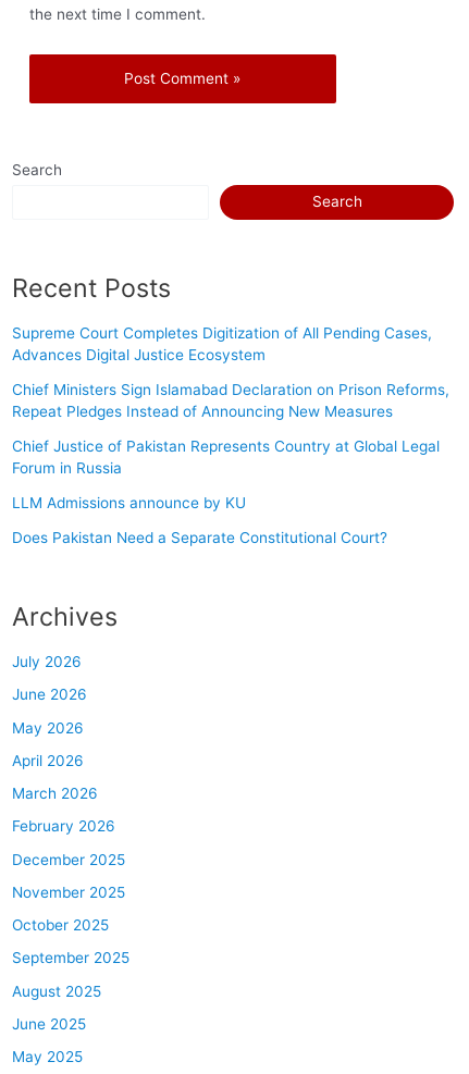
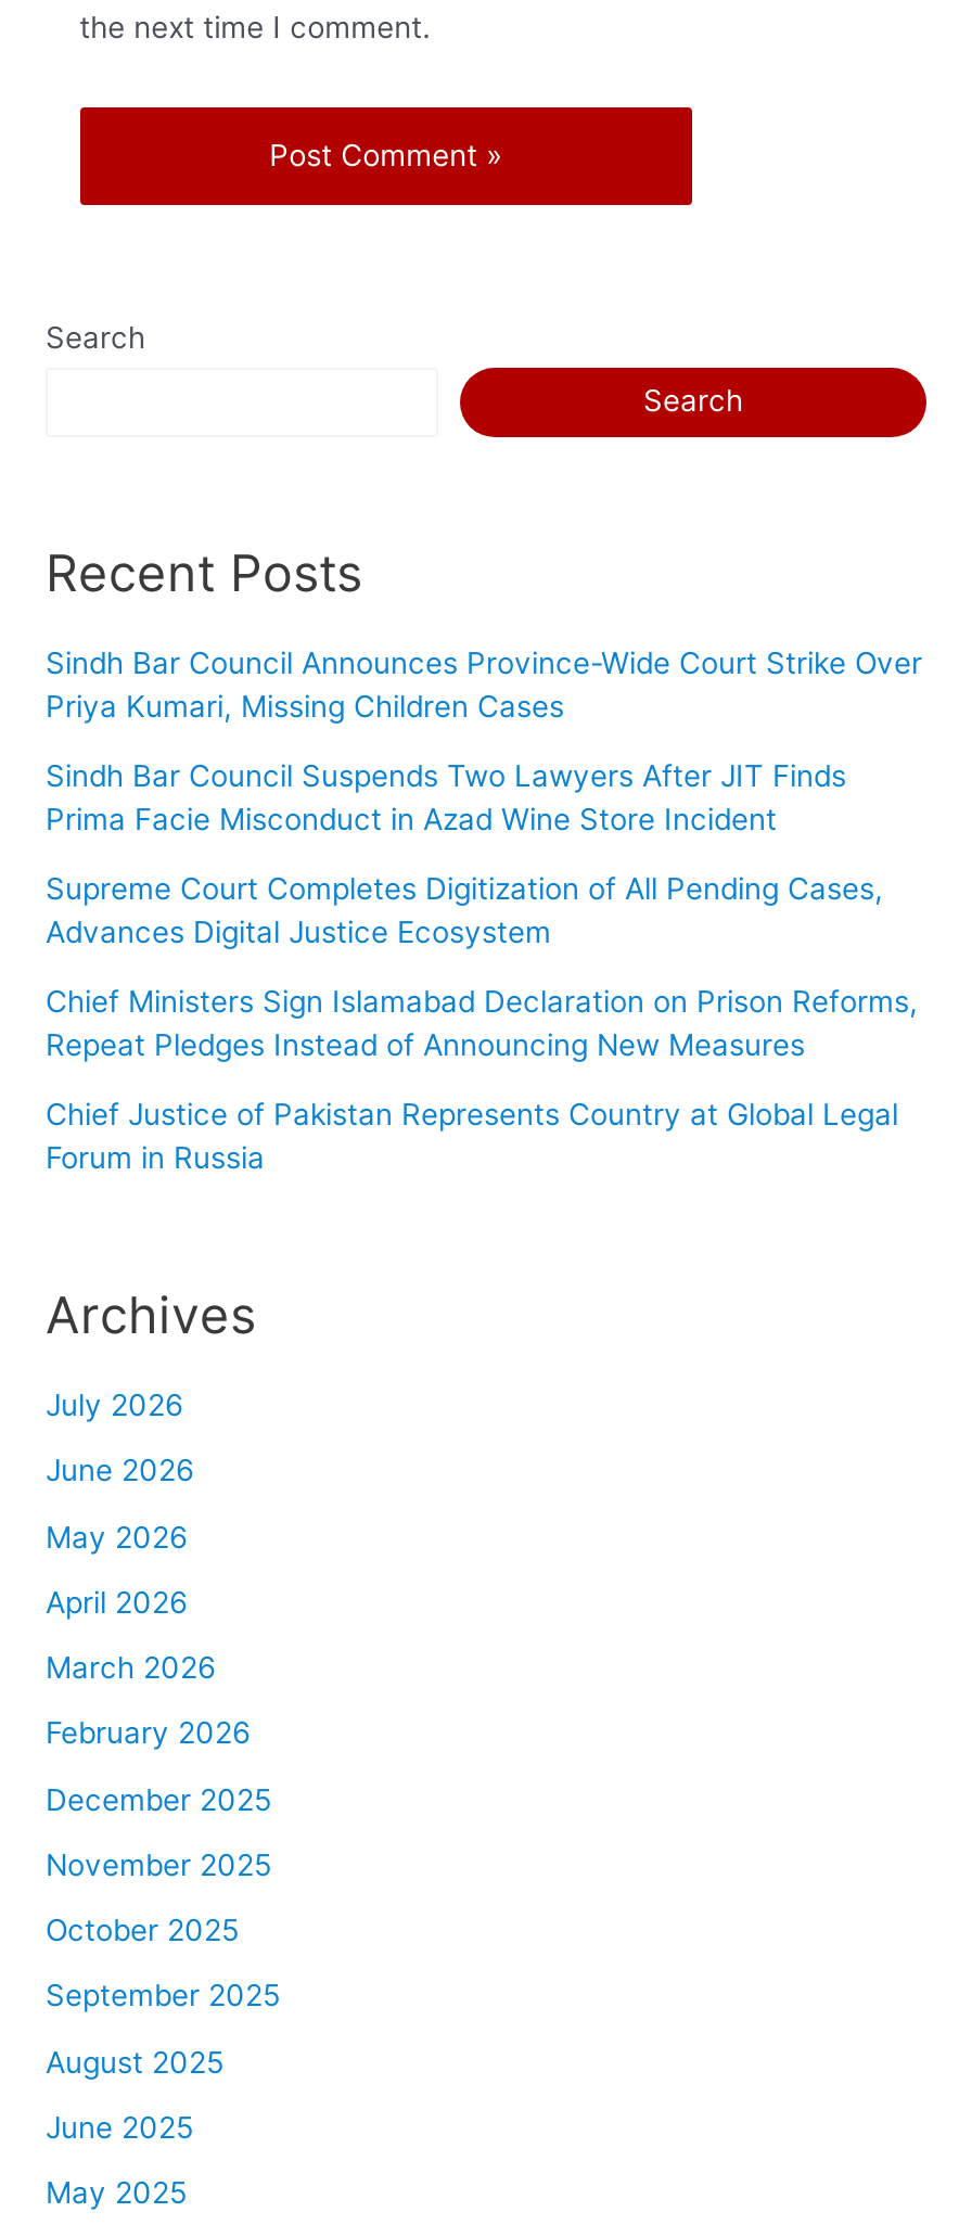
none -> [46,646,922,837] Sindh Bar Council Announces Province-Wide Court Strike Over | Priya Kumari, Missing Children Cases | Sindh Bar Council Suspends Two Lawyers After JIT Finds | Prima Facie Misconduct in Azad Wine Store Incident
moved [12,324,449,477] -> [46,871,918,1175]: Supreme Court Completes Digitization of All Pending Cases, | Advances Digital Justice Ecosystem | Chief Ministers Sign Islamabad Declaration on Prison Reforms, | Repeat Pledges Instead of Announcing New Measures | Chief Justice of Pakistan Represents Country at Global Legal | Forum in Russia
[12,494,387,546] LLM Admissions announce by KU | Does Pakistan Need a Separate Constitutional Court? -> none

